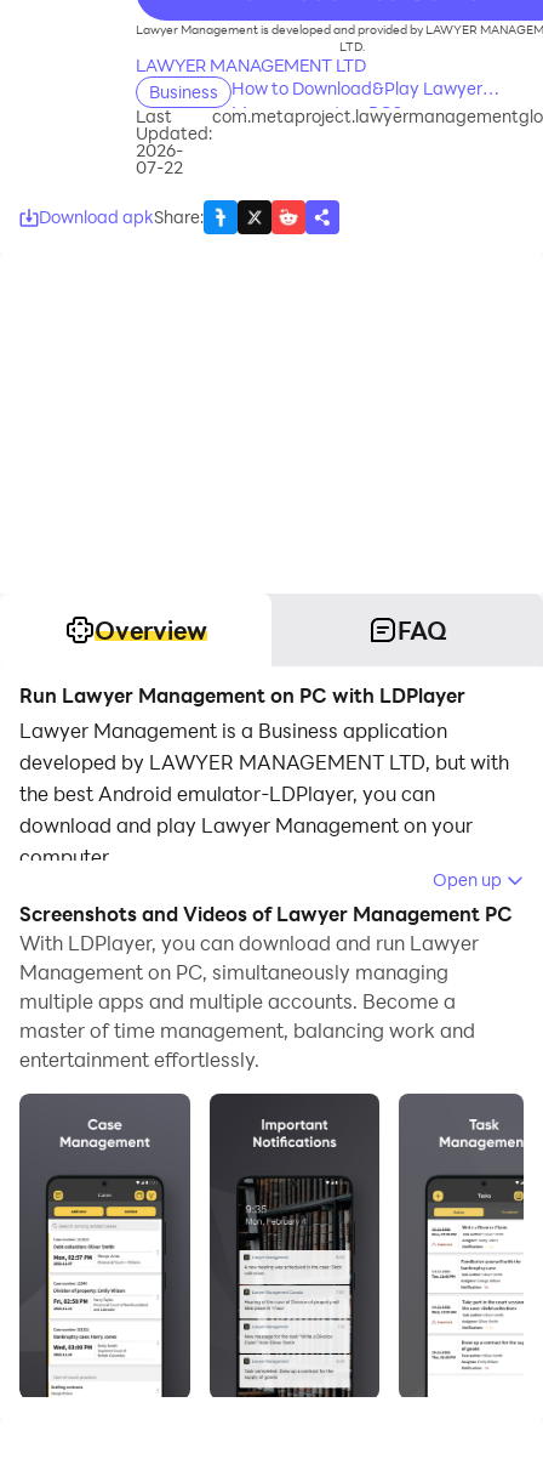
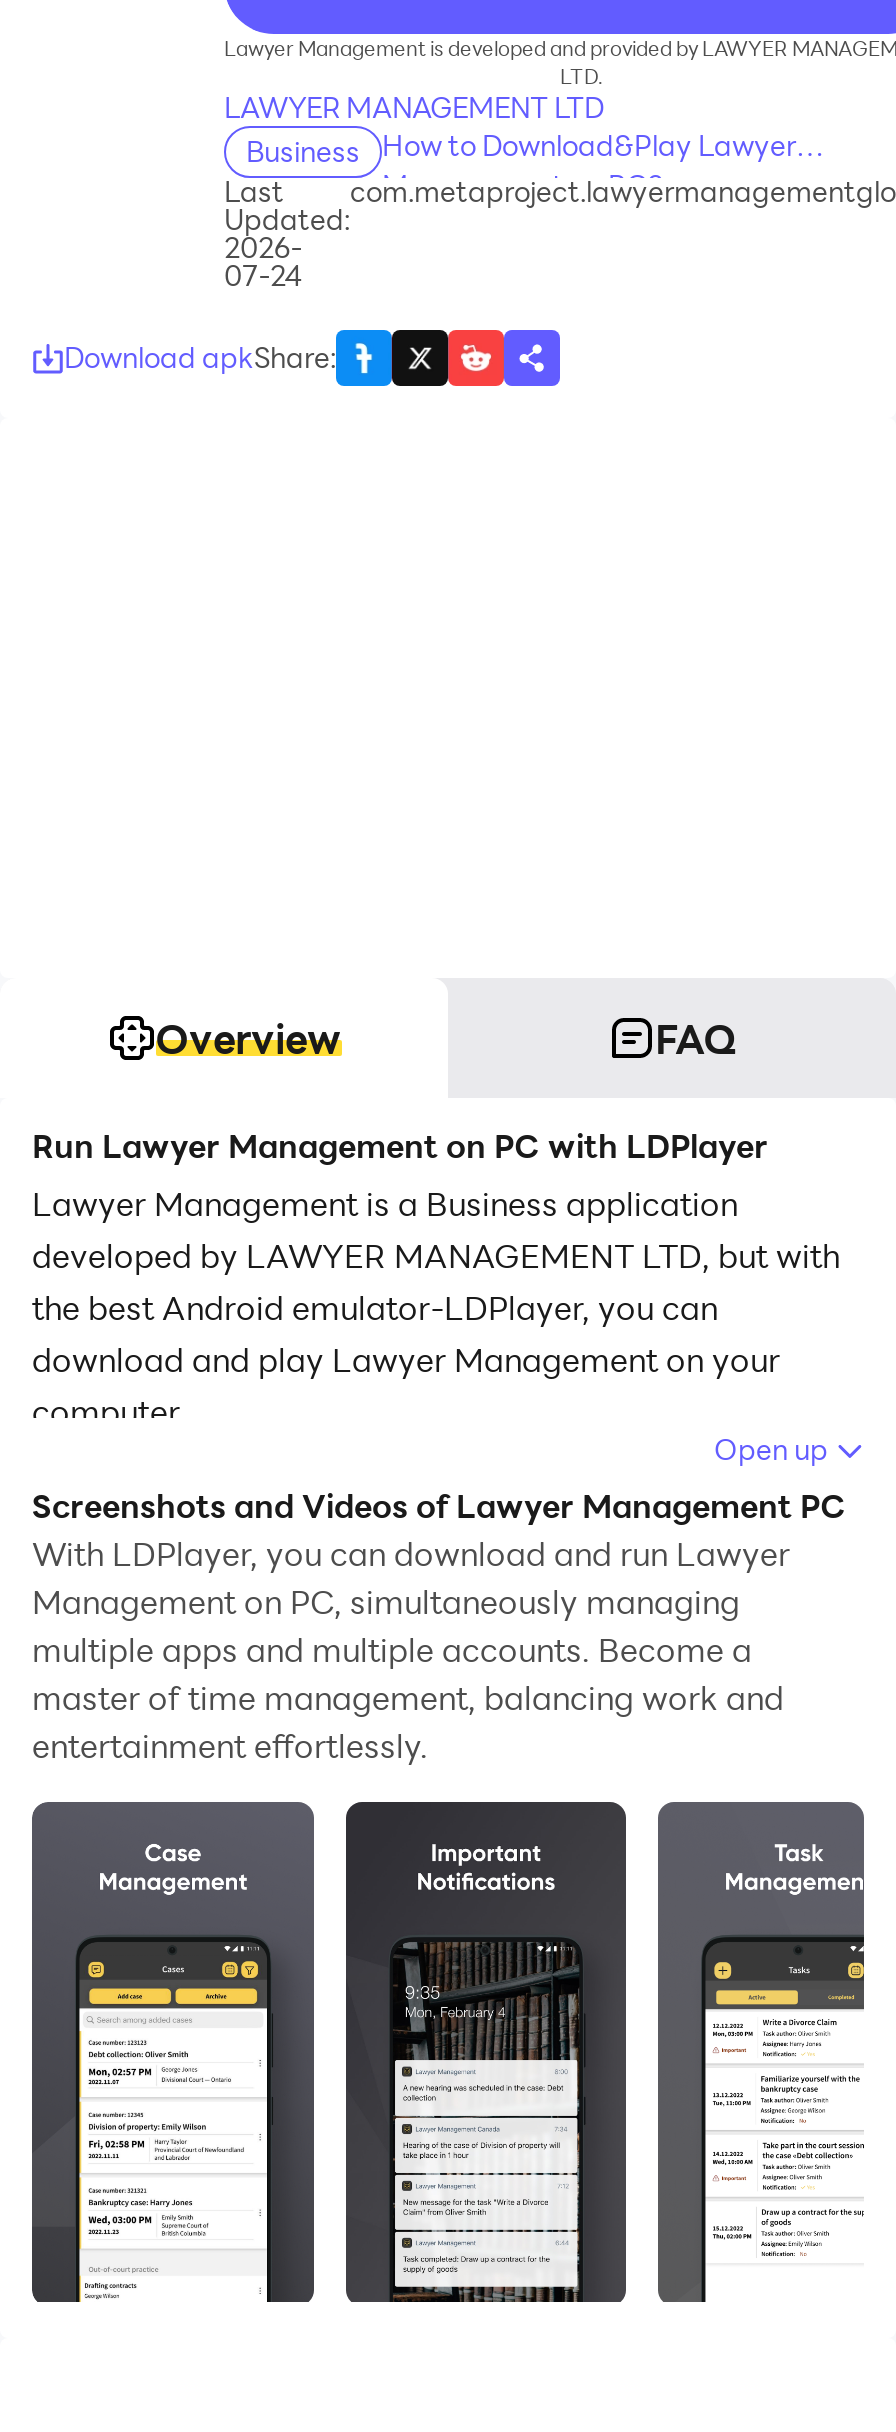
[136,155,183,178] 07-22 -> [224,256,302,294] 07-24

